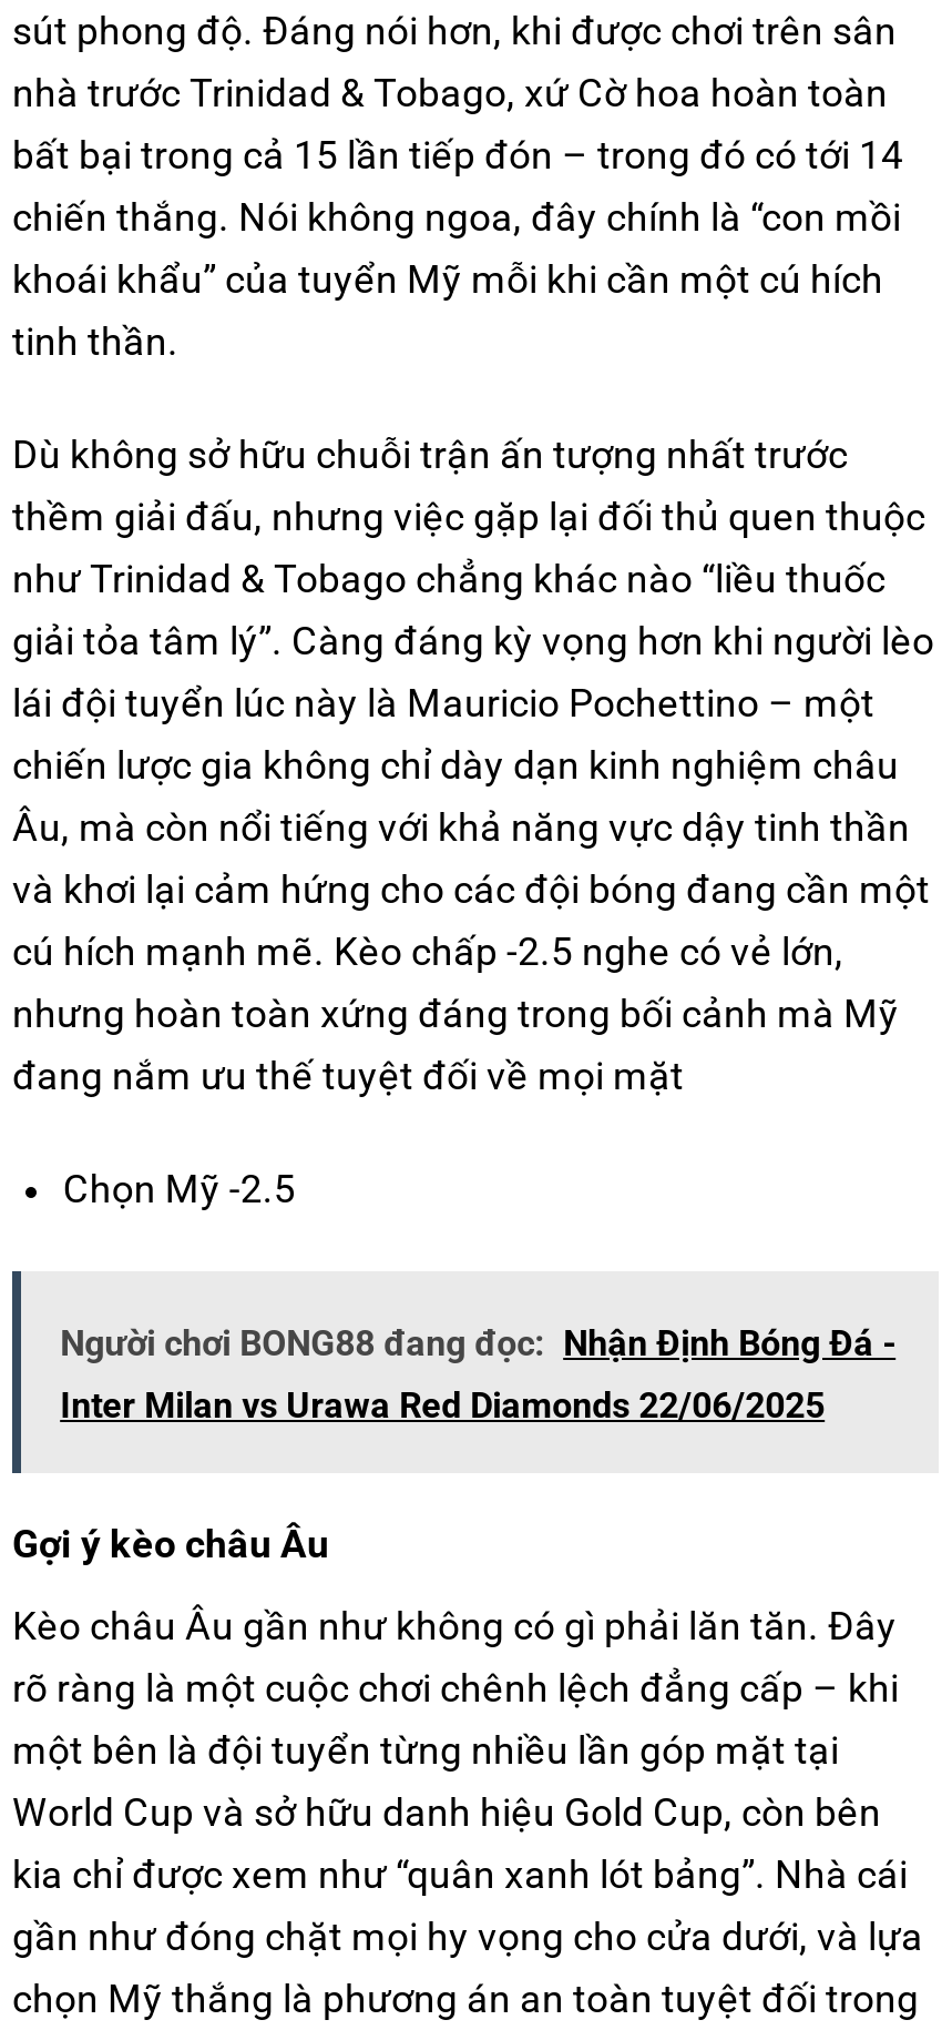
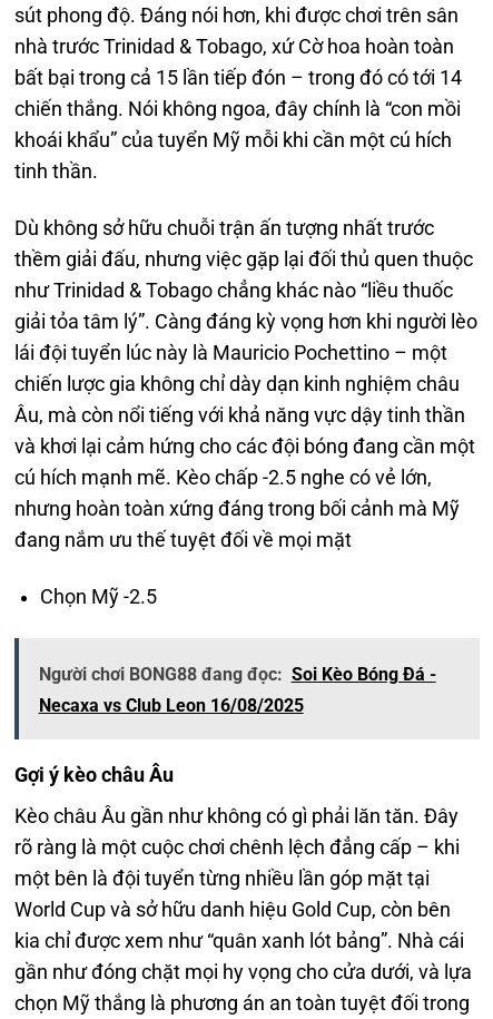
[60,1322,896,1364] Người chơi BONG88 đang đọc: Nhận Định Bóng Đá - -> [39,663,436,685] Người chơi BONG88 đang đọc: Soi Kèo Bóng Đá -
[60,1384,825,1426] Inter Milan vs Urawa Red Diamonds 22/06/2025 -> [39,695,303,716] Necaxa vs Club Leon 16/08/2025

